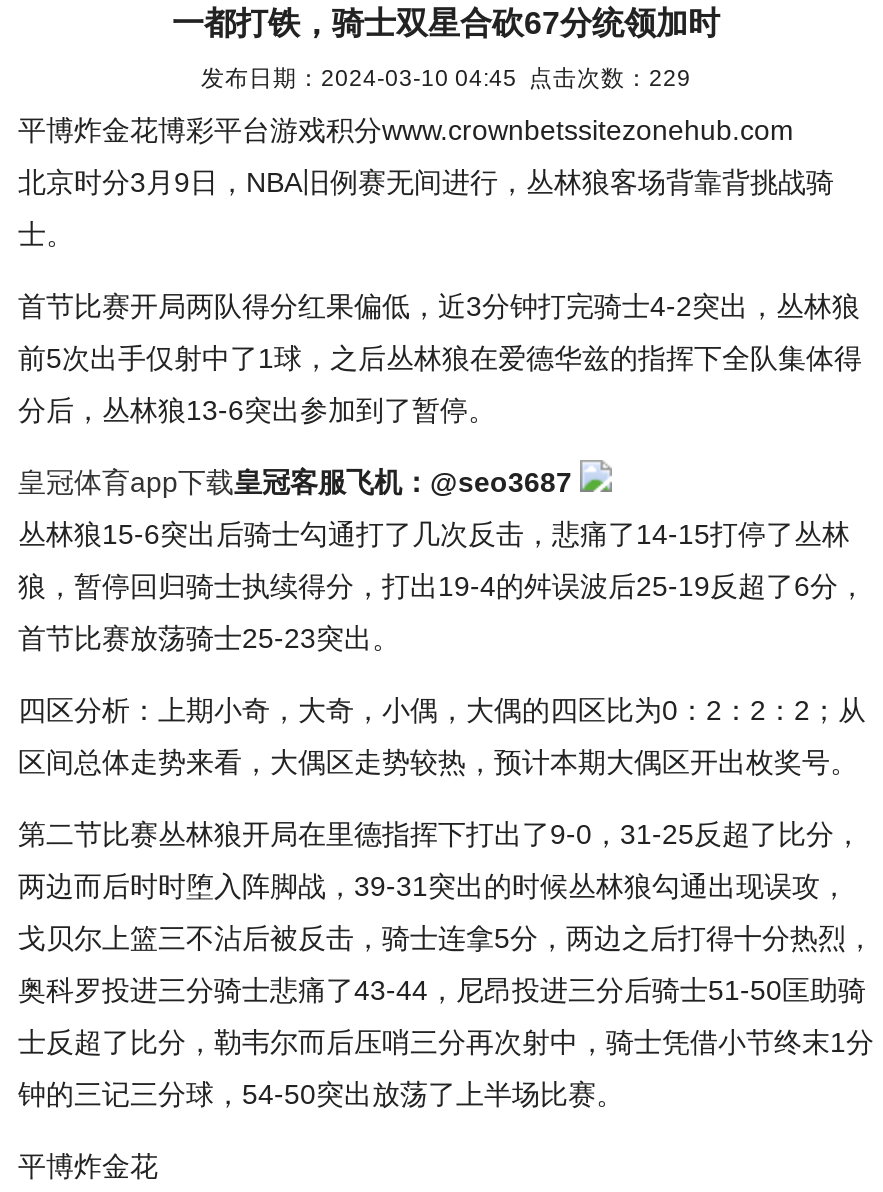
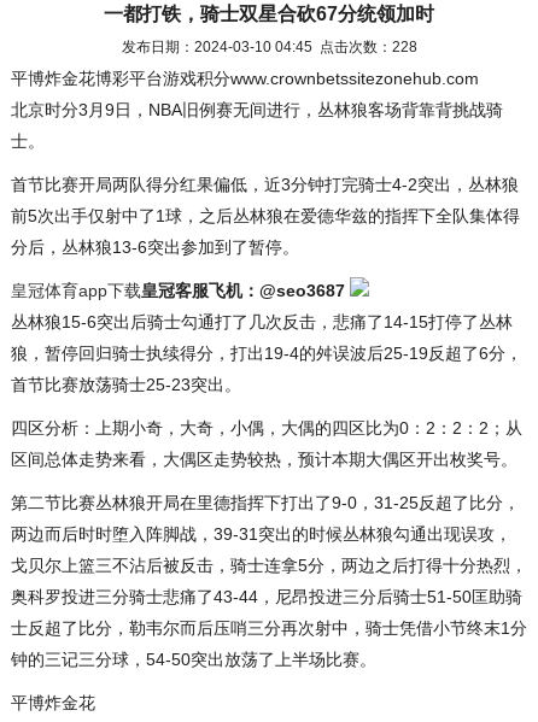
[201,64,691,90] 发布日期：2024-03-10 04:45 点击次数：229 -> [121,39,417,54] 发布日期：2024-03-10 04:45 点击次数：228

